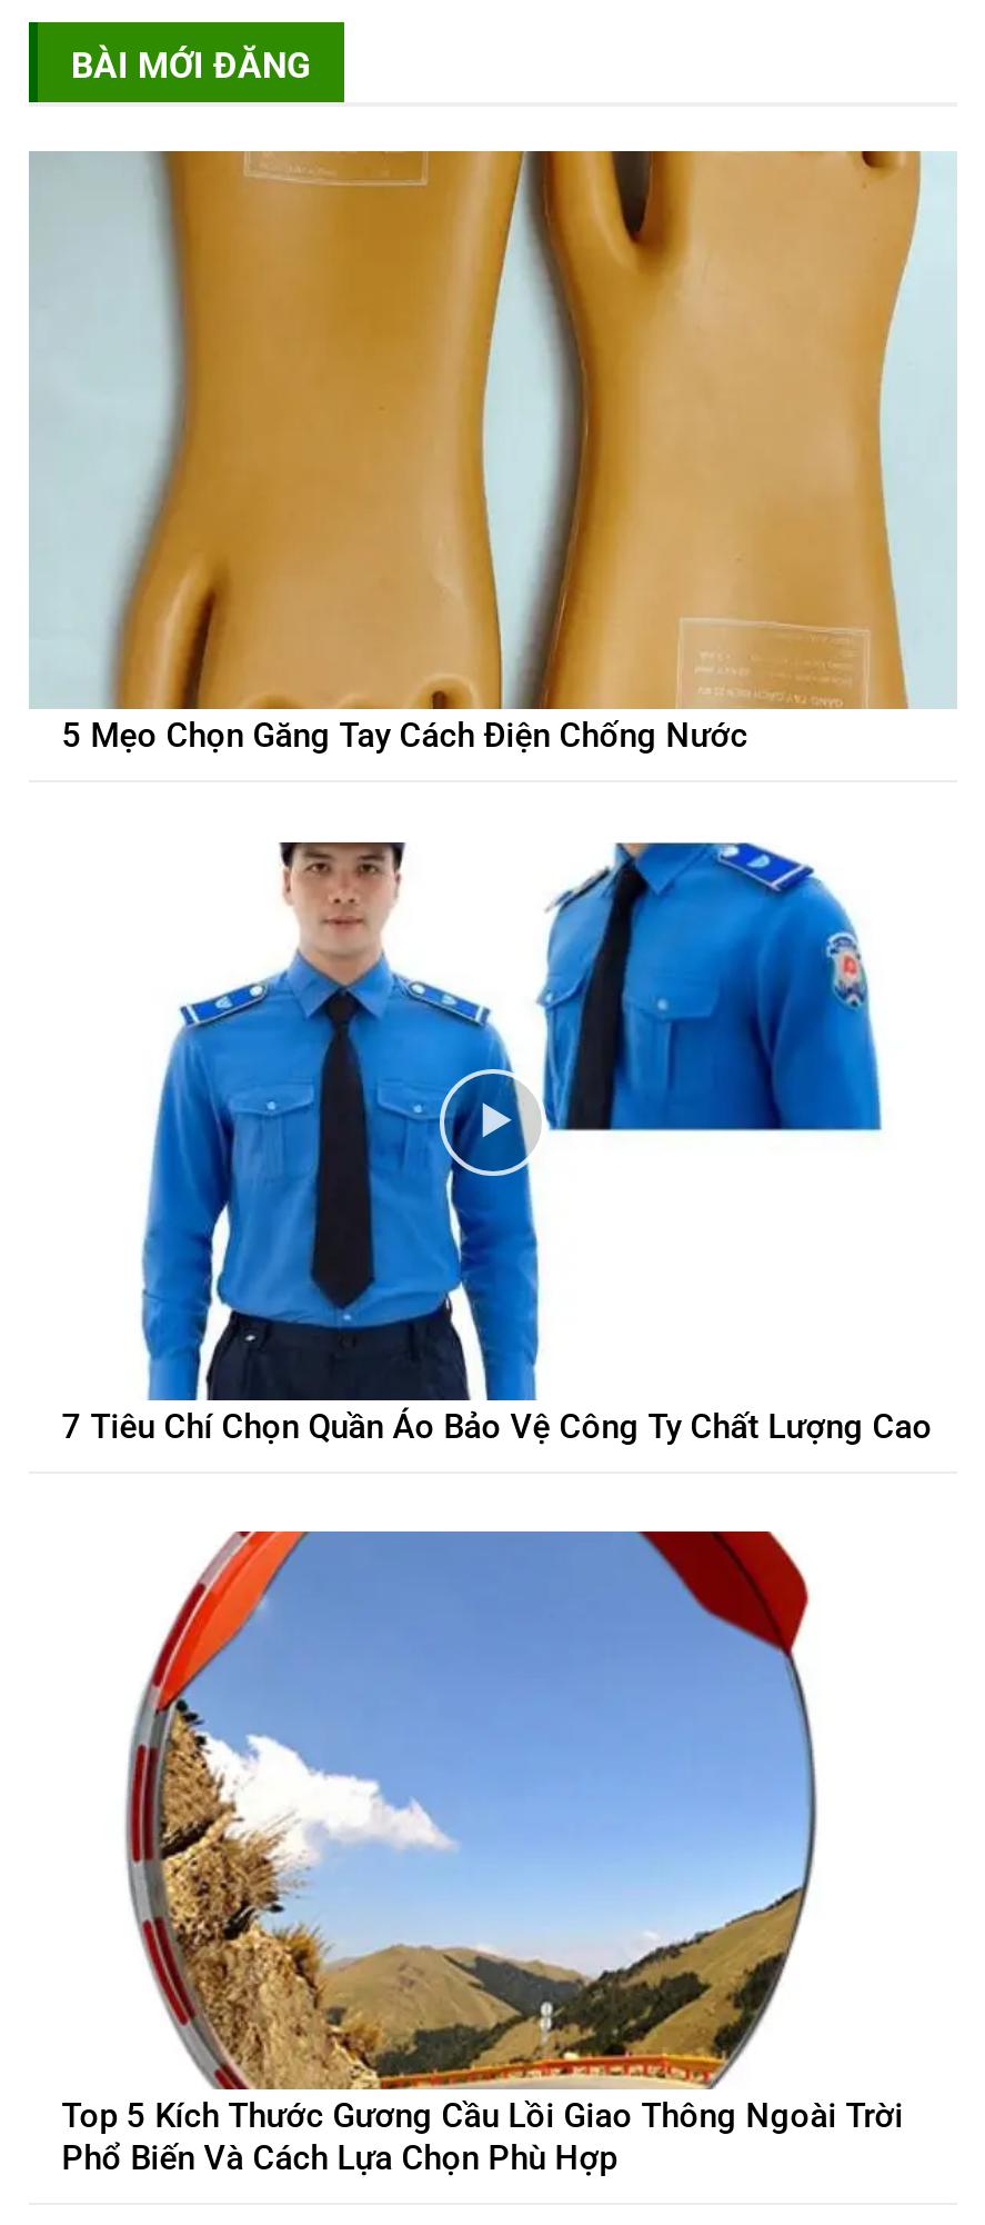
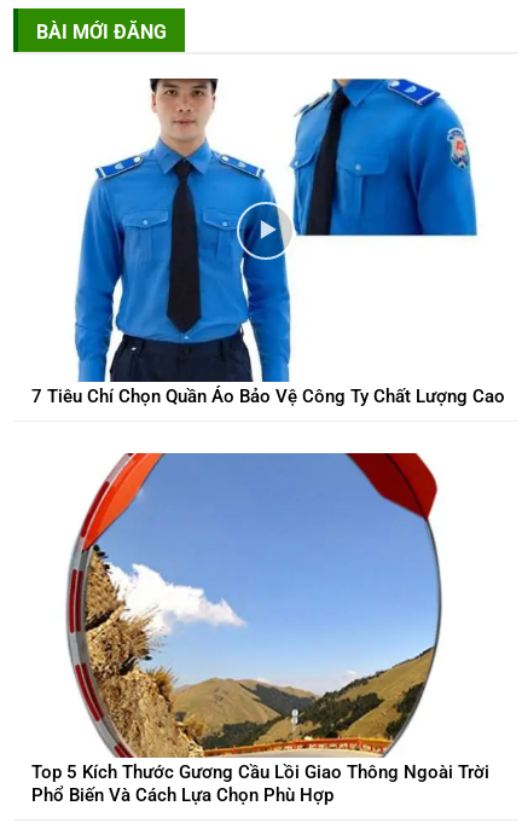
[29,149,957,756] [image] | 5 Mẹo Chọn Găng Tay Cách Điện Chống Nước -> none

